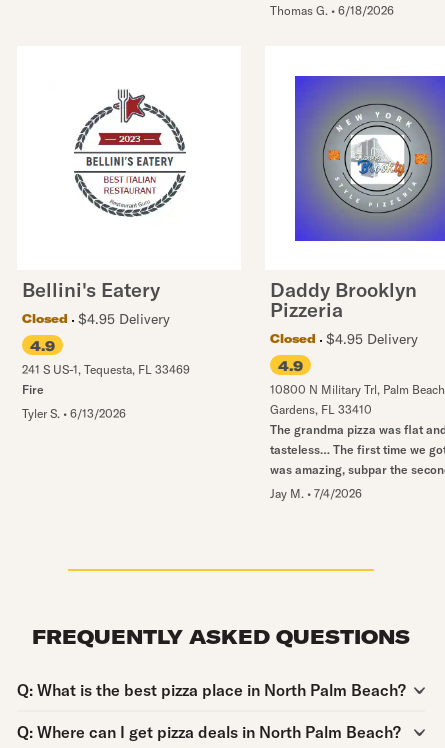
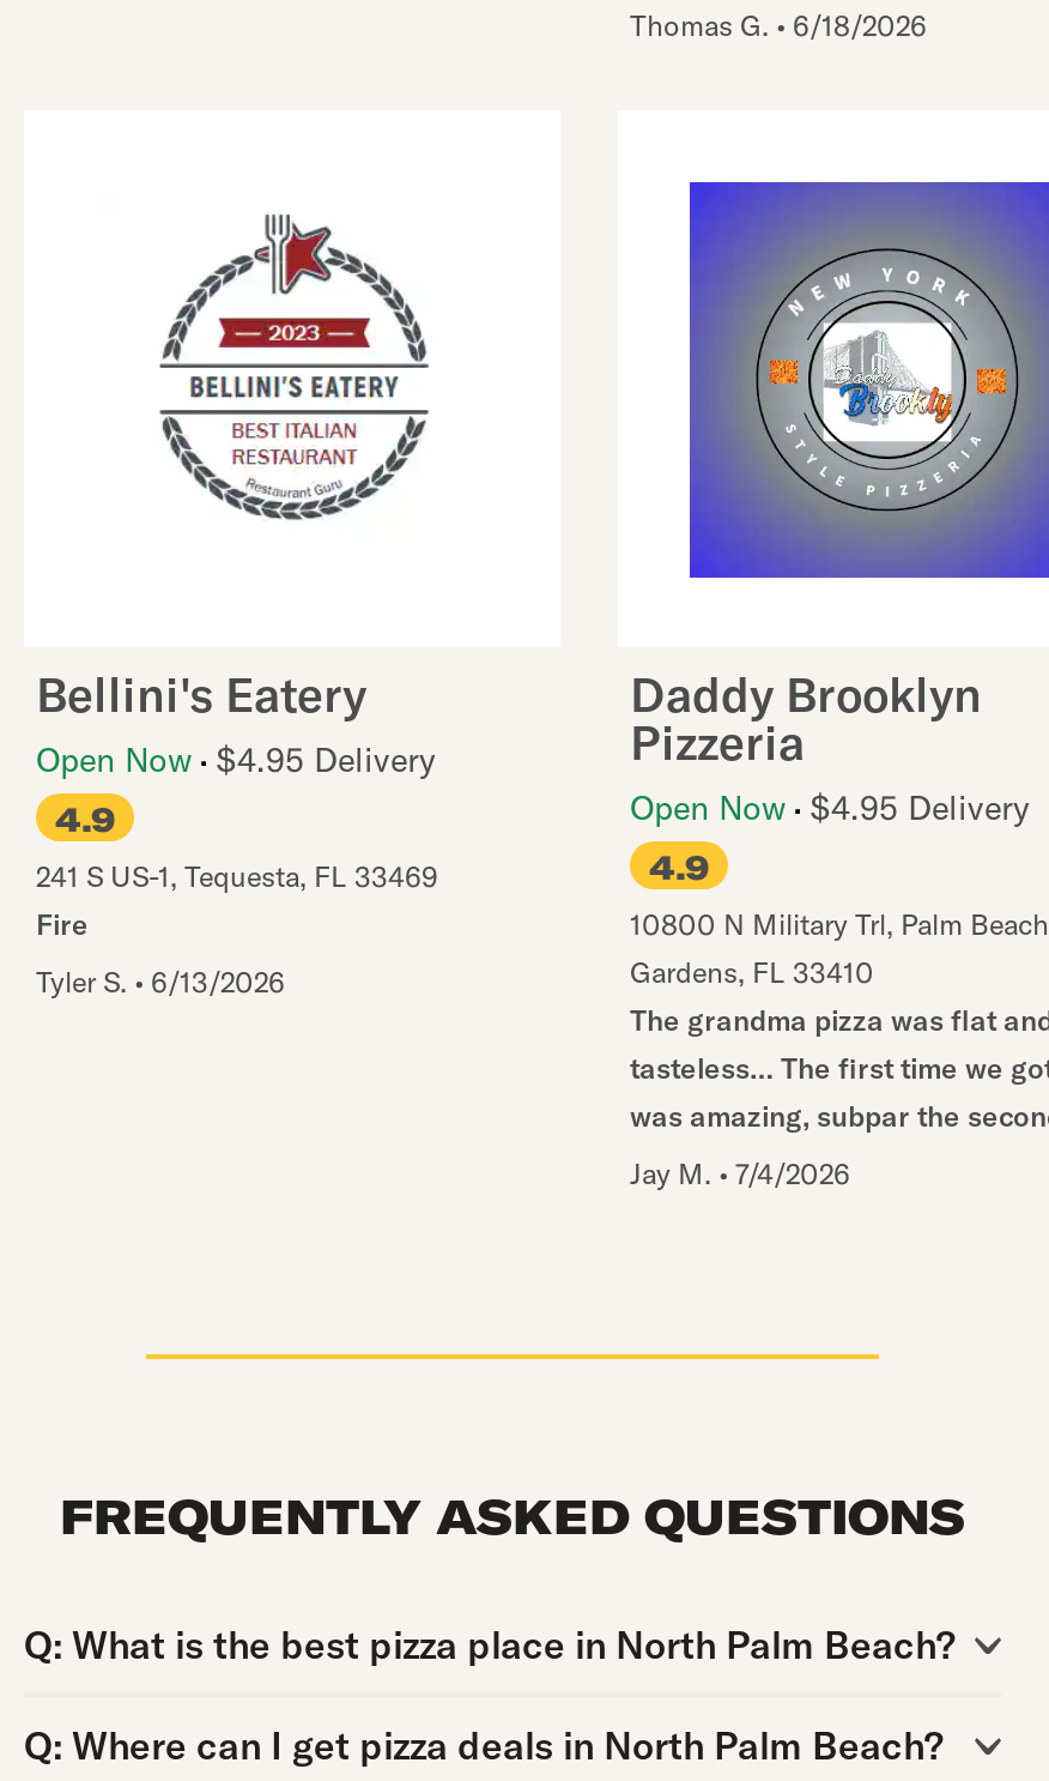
[22,310,170,328] Closed | $4.95 Delivery -> [36,738,436,781] Open Now $4.95 Delivery
[270,330,418,348] Closed | $4.95 Delivery -> [630,786,1030,829] Open Now $4.95 Delivery

